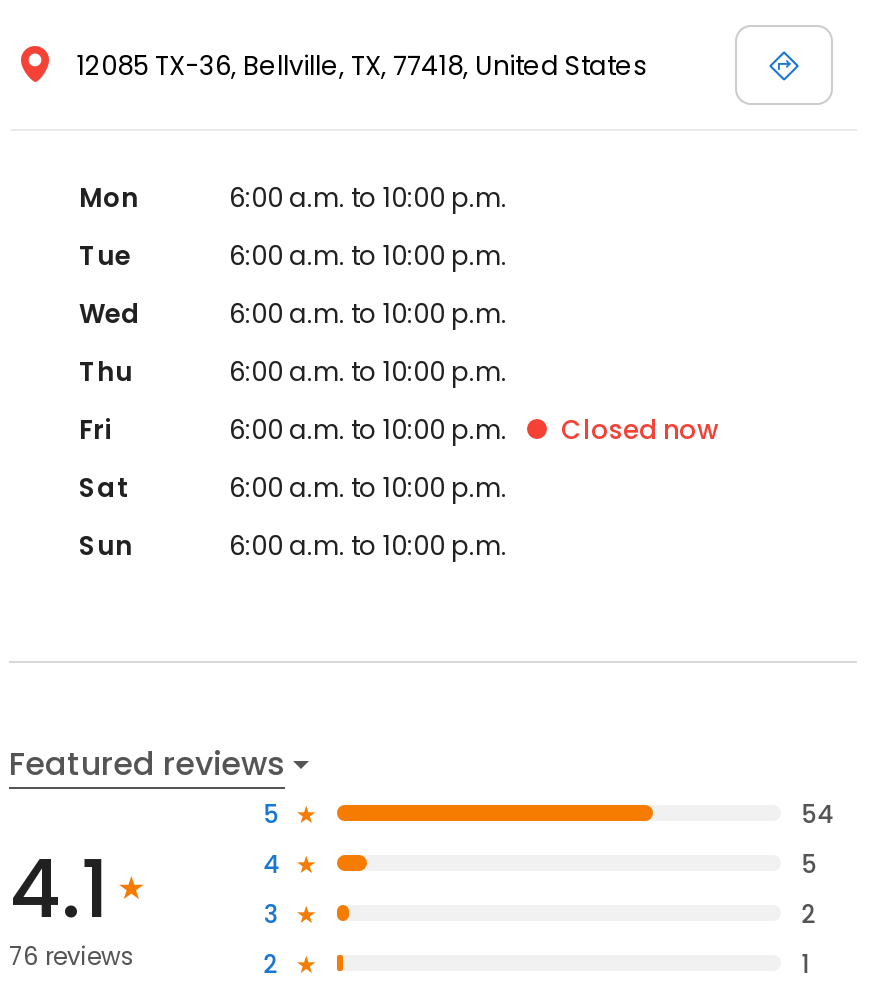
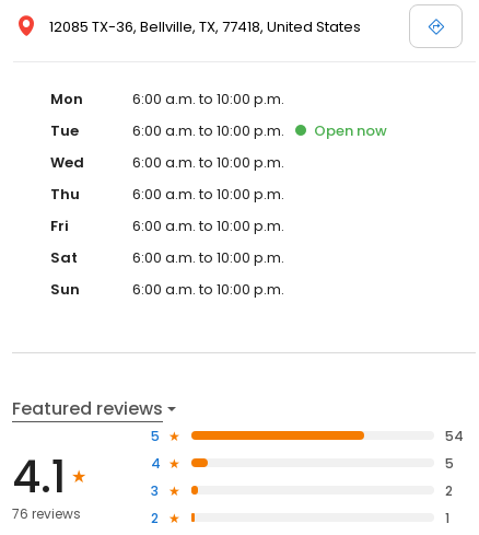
none -> [314,120,387,141] Open now
[561,410,719,448] Closed now -> none

